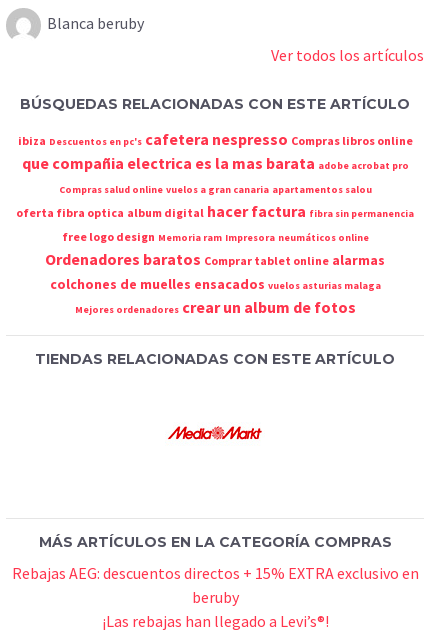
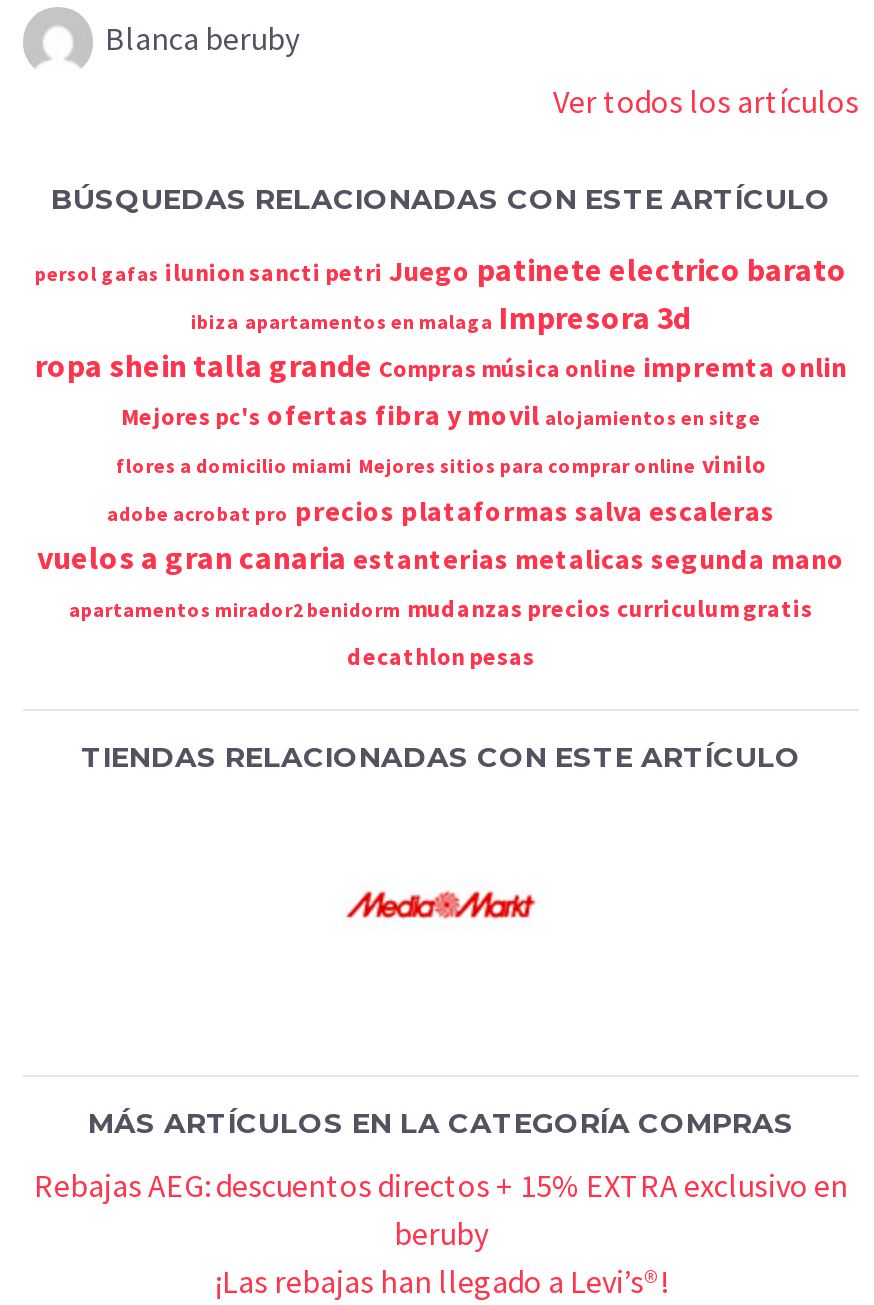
[17,129,412,173] ibiza Descuentos en pc's cafetera nespresso Compras libros online | que compañia electrica es la mas barata adobe acrobat pro -> [35,249,847,623] persol gafas ilunion sancti petri Juego patinete electrico barato | ibiza apartamentos en malaga Impresora 3d | ropa shein talla grande Compras música online impremta onlin | Mejores pc's ofertas fibra y movil alojamientos en sitge | flores a domicilio miami Mejores sitios para comprar online vinilo | adobe acrobat pro precios plataformas salva escaleras | vuelos a gran canaria estanterias metalicas segunda mano | apartamentos mirador2 benidorm mudanzas precios curriculum gratis
[16,183,414,317] Compras salud online vuelos a gran canaria apartamentos salou | oferta fibra optica album digital hacer factura fibra sin permanencia | free logo design Memoria ram Impresora neumáticos online | Ordenadores baratos Comprar tablet online alarmas | colchones de muelles ensacados vuelos asturias malaga | Mejores ordenadores crear un album de fotos -> [347,641,535,671] decathlon pesas

